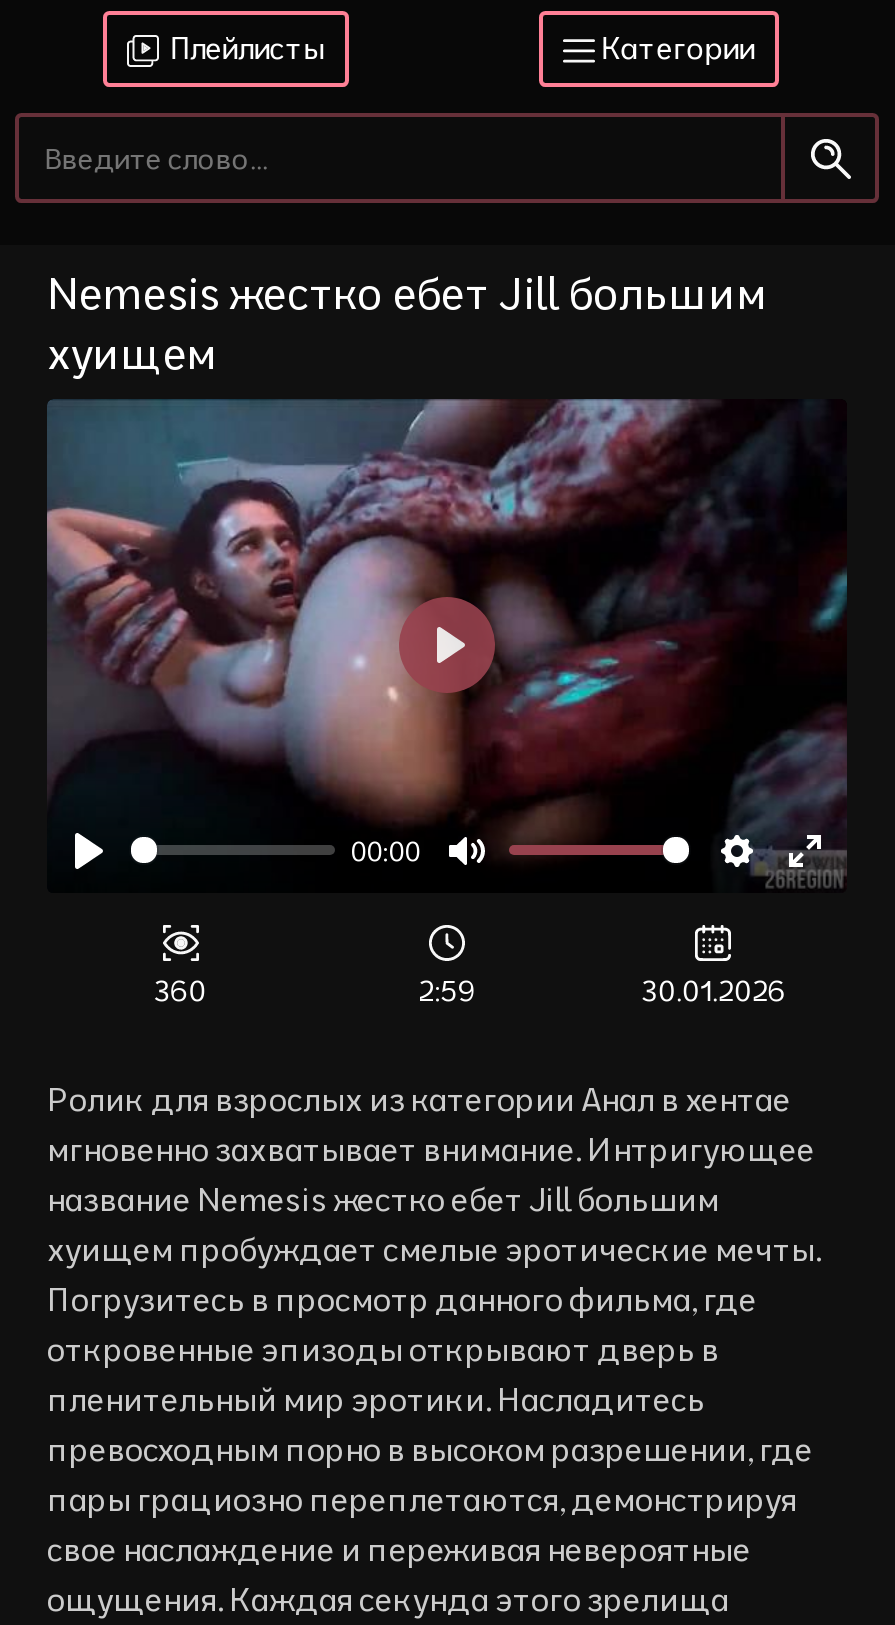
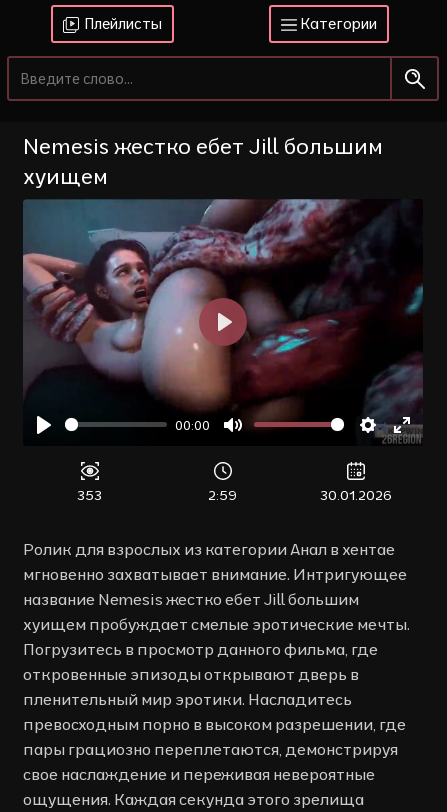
[154,973,206,1009] 360 -> [77,486,102,504] 353

